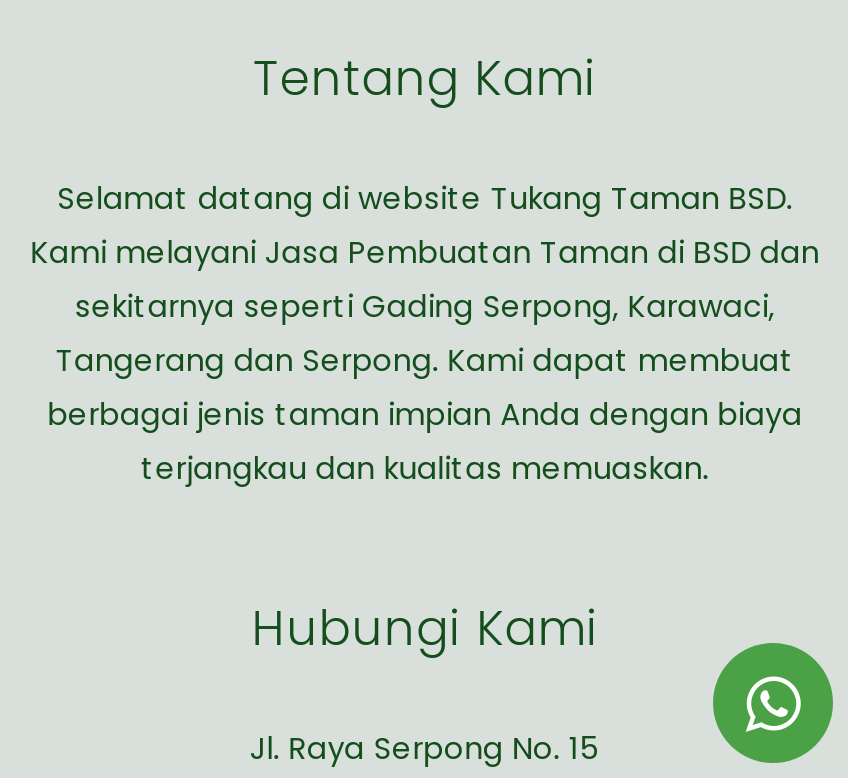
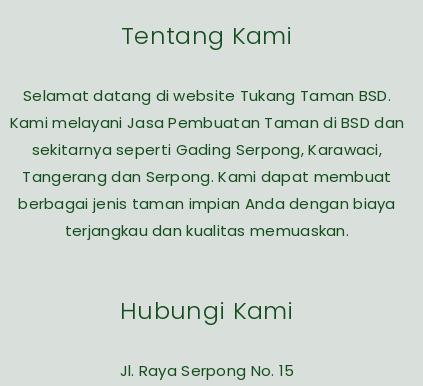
[711,641,835,765] [image] -> none

